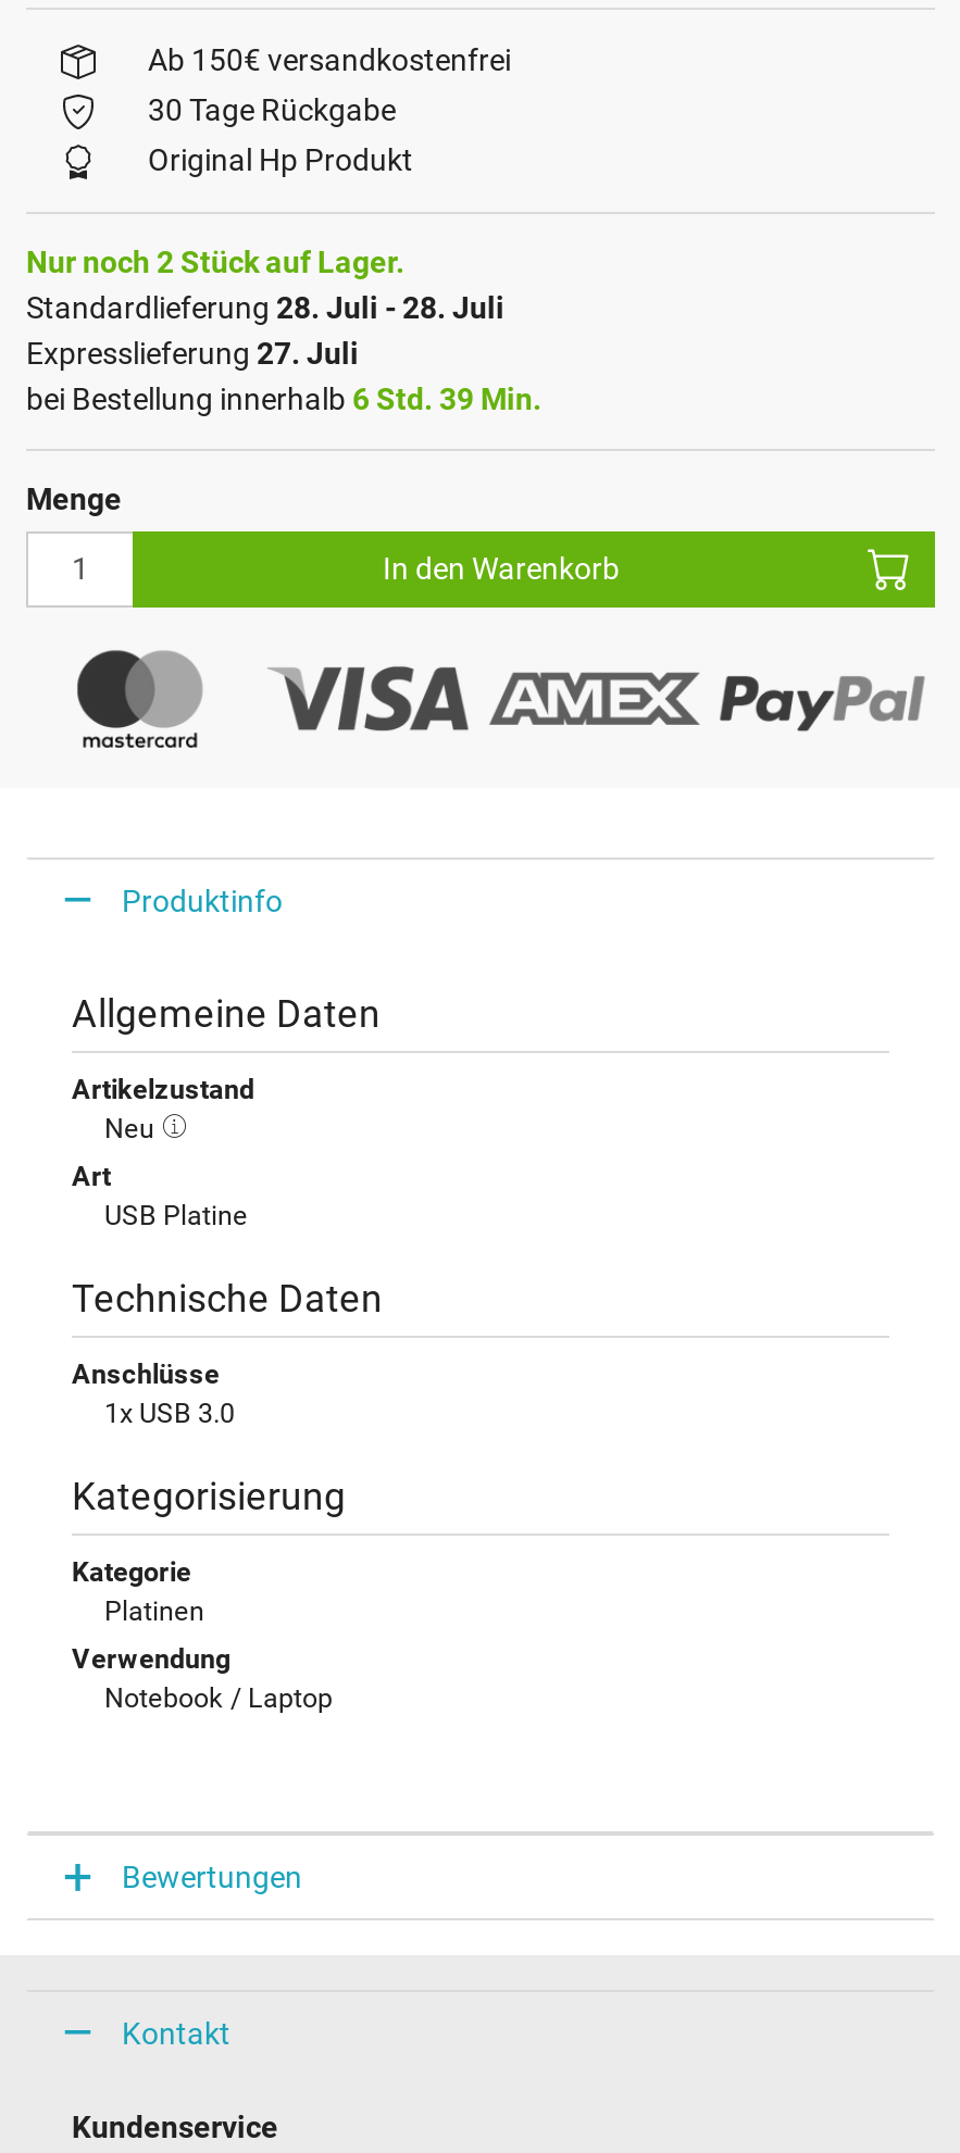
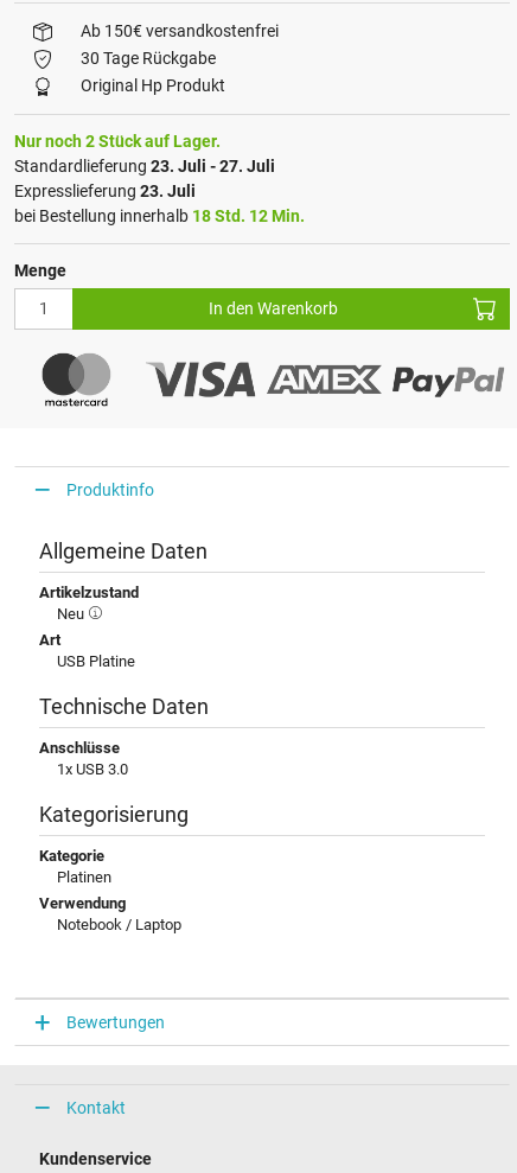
[26,290,504,325] Standardlieferung 28. Juli - 28. Juli -> [14,156,275,175] Standardlieferung 23. Juli - 27. Juli
[26,336,359,370] Expresslieferung 27. Juli -> [14,181,196,200] Expresslieferung 23. Juli
[26,381,541,416] bei Bestellung innerhalb 6 Std. 39 Min. -> [14,206,305,225] bei Bestellung innerhalb 18 Std. 12 Min.

